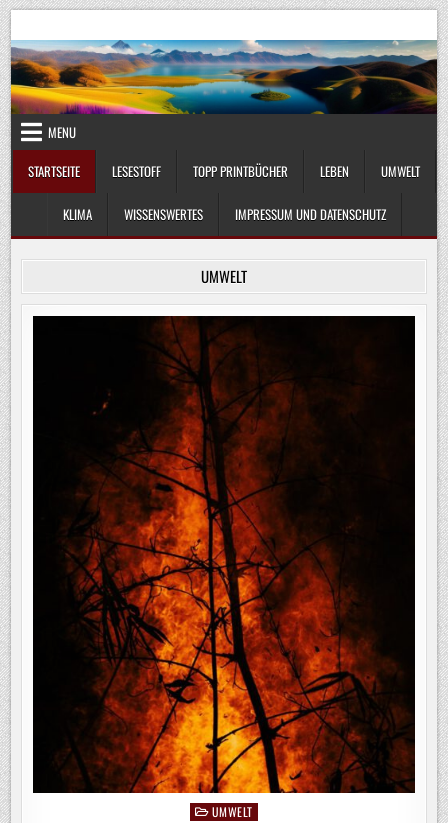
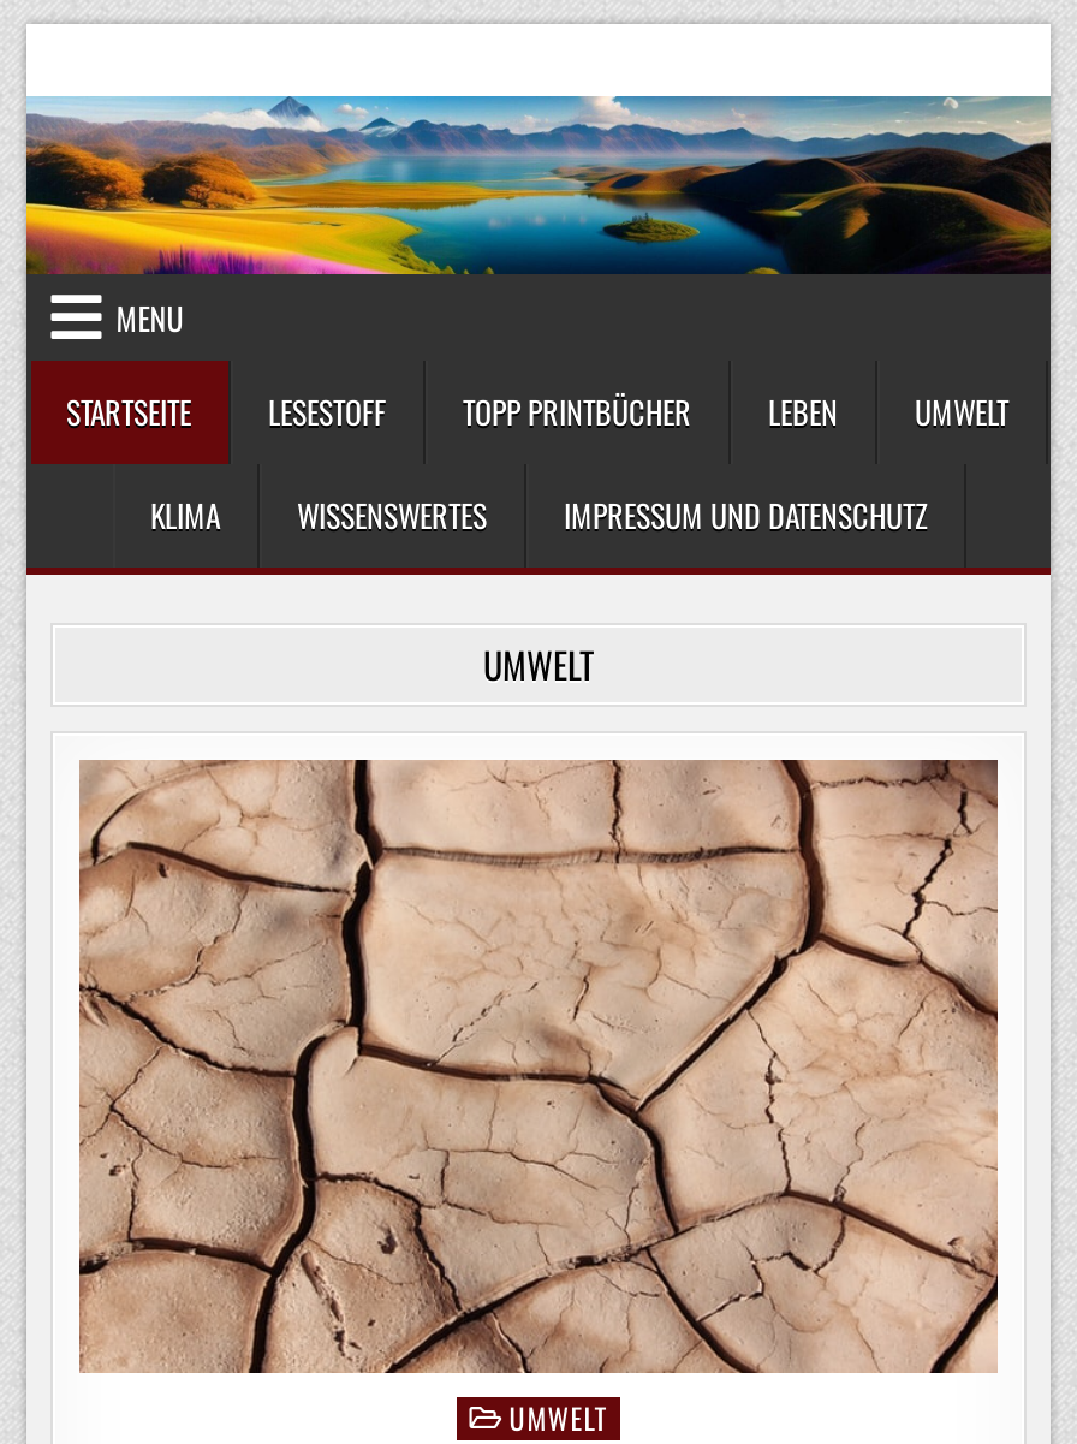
[32,315,416,794] [image] -> [77,757,1000,1375] [image]

